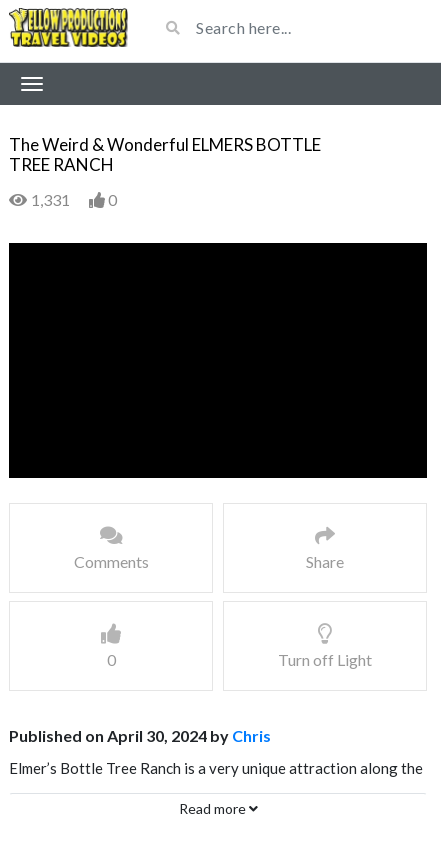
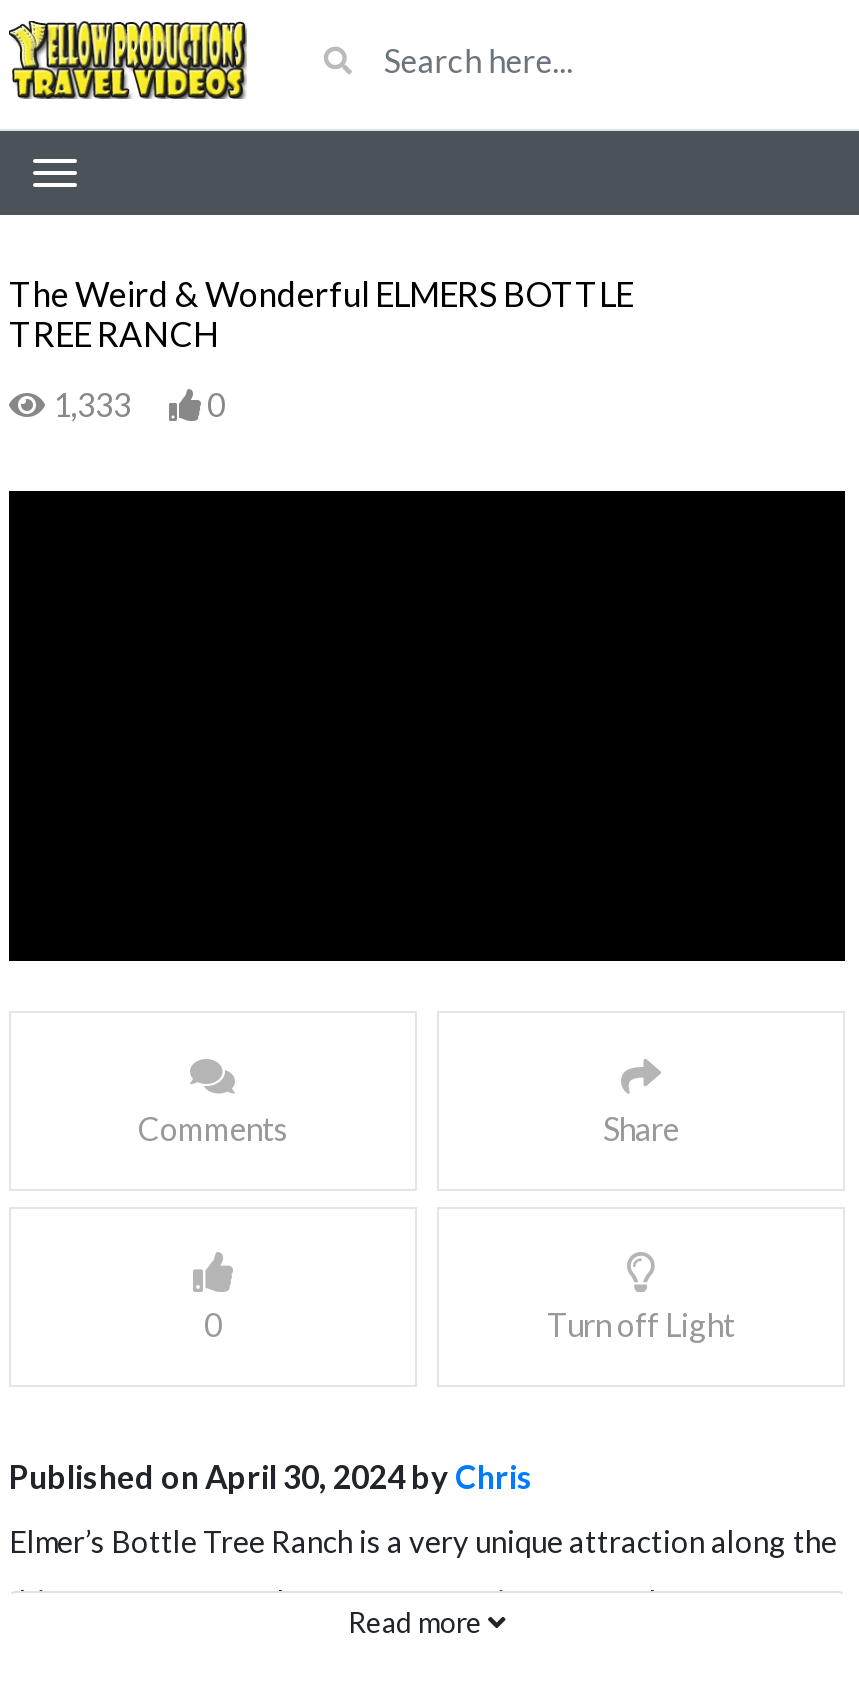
[31,190,117,209] 1,331 0 -> [53,386,225,424] 1,333 0

